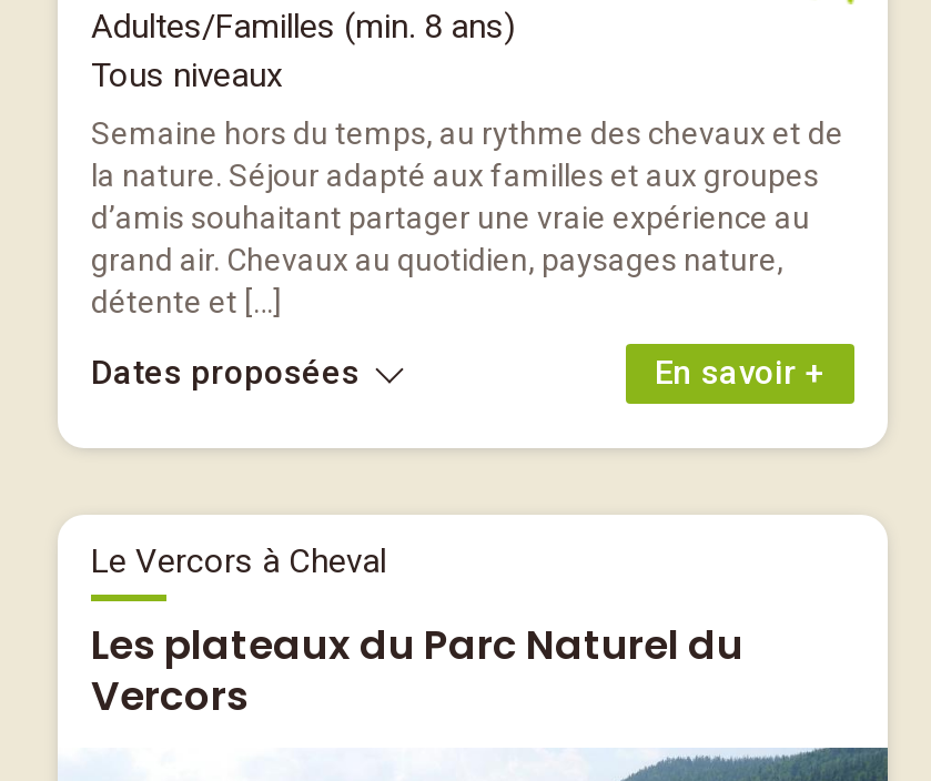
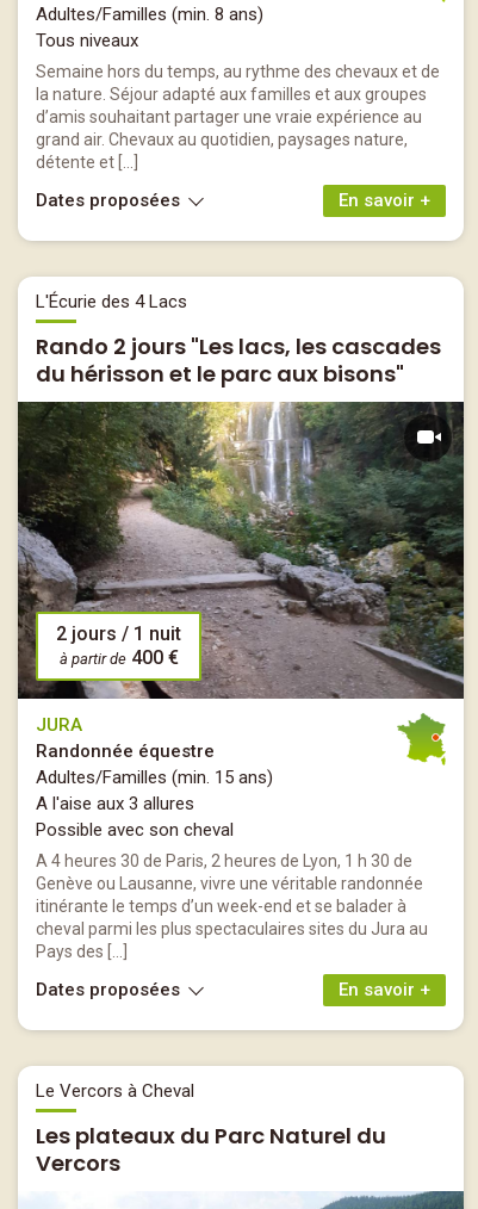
none -> [17,401,464,1000] [image] | 2 jours / 1 nuit | à partir de 400 € | JURA | Randonnée équestre | Adultes/Familles (min. 15 ans) | A l'aise aux 3 allures | Possible avec son cheval | A 4 heures 30 de Paris, 2 heures de Lyon, 1 h 30 de | Genève ou Lausanne, vivre une véritable randonnée | itinérante le temps d’un week-end et se balader à | cheval parmi les plus spectaculaires sites du Jura au | Pays des […] | En savoir + | Dates proposées
none -> [36,291,441,389] L'Écurie des 4 Lacs | Rando 2 jours "Les lacs, les cascades | du hérisson et le parc aux bisons"

